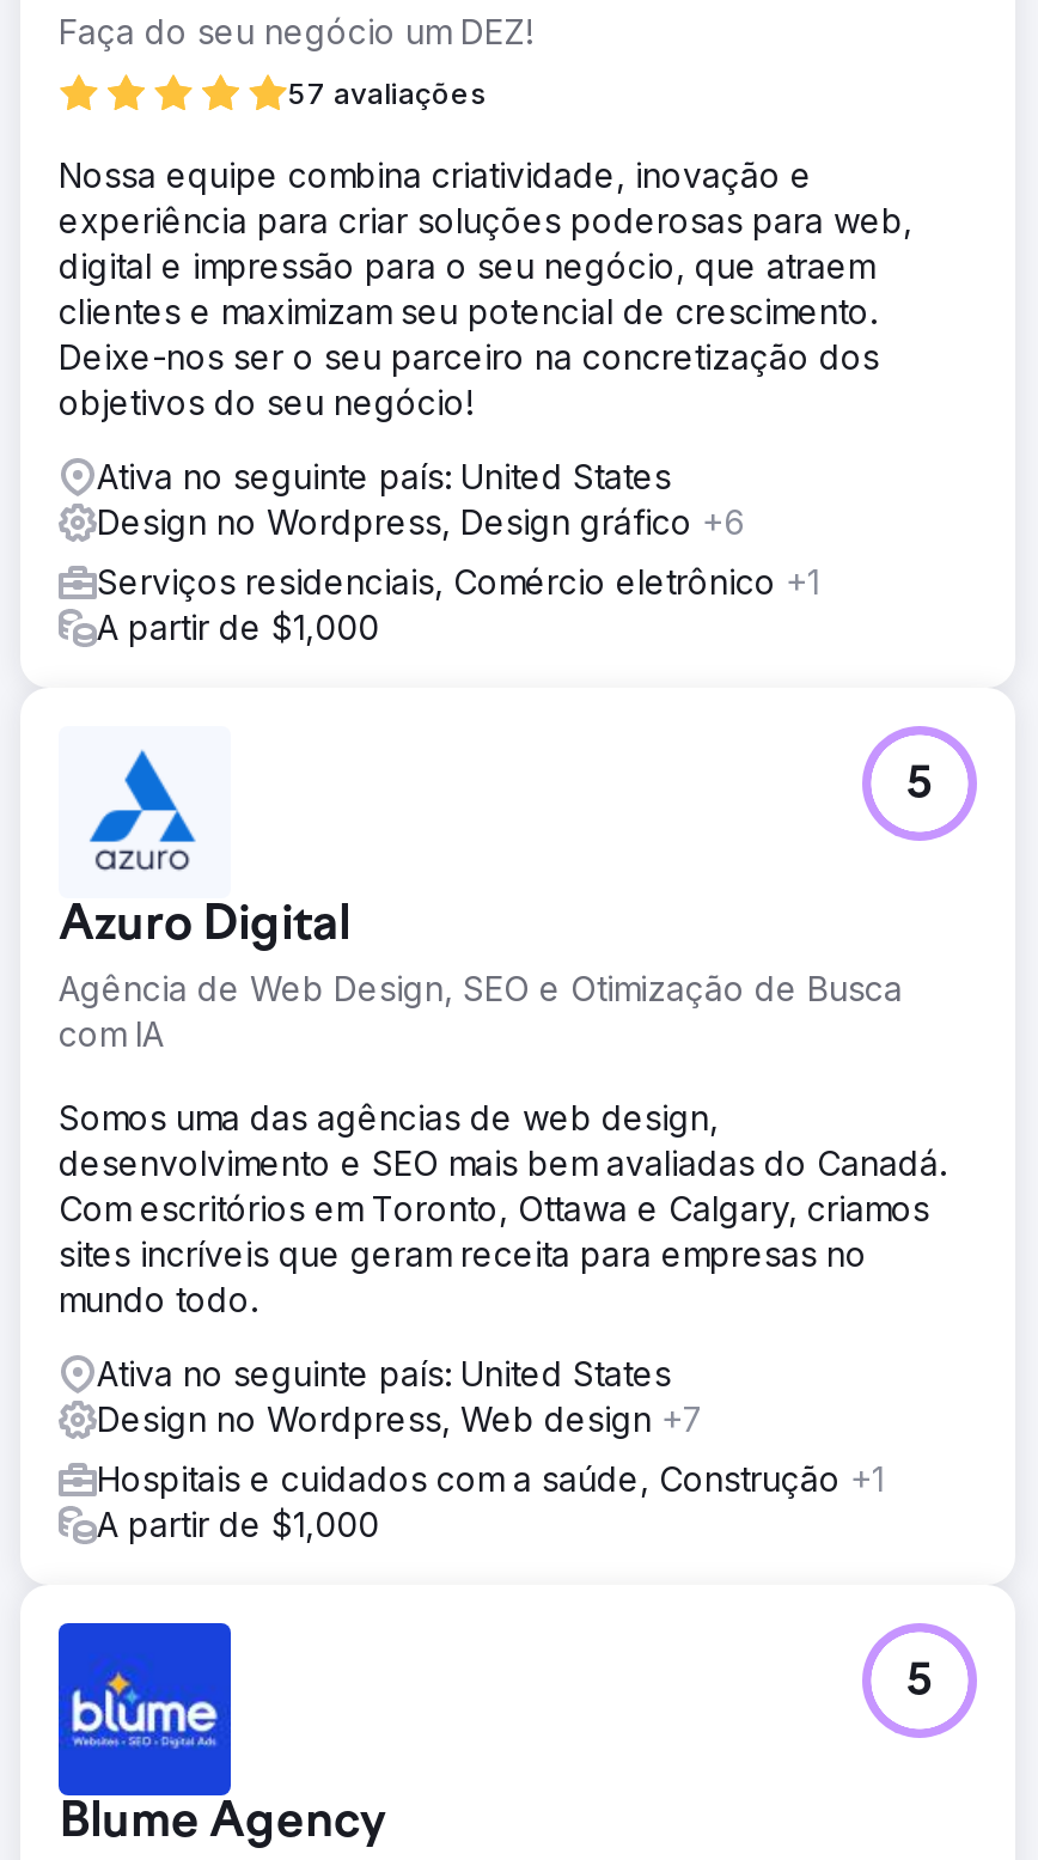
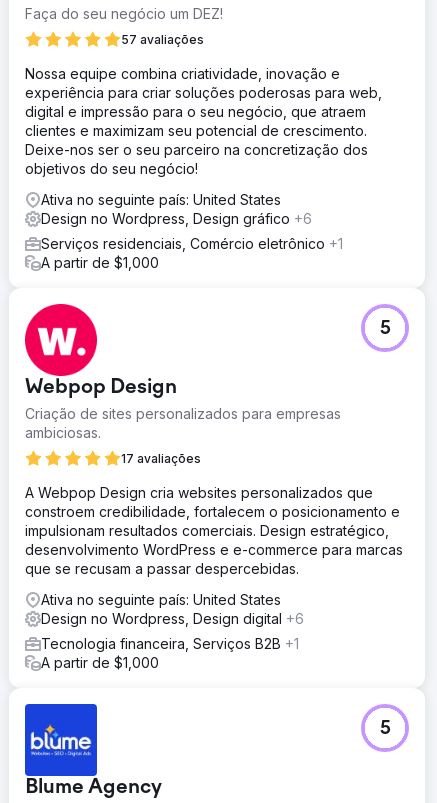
[59,726,903,1053] [image] | Azuro Digital | Agência de Web Design, SEO e Otimização de Busca | com IA -> [24,303,341,466] [image] | Webpop Design | Criação de sites personalizados para empresas | ambiciosas. | 17 avaliações
[59,1096,946,1318] Somos uma das agências de web design, | desenvolvimento e SEO mais bem avaliadas do Canadá. | Com escritórios em Toronto, Ottawa e Calgary, criamos | sites incríveis que geram receita para empresas no | mundo todo. -> [25,484,403,577] A Webpop Design cria websites personalizados que | constroem credibilidade, fortalecem o posicionamento e | impulsionam resultados comerciais. Design estratégico, | desenvolvimento WordPress e e-commerce para marcas | que se recusam a passar despercebidas.
[97,1397,704,1438] Design no Wordpress, Web design +7 -> [41,610,304,627] Design no Wordpress, Design digital +6
[97,1457,884,1498] Hospitais e cuidados com a saúde, Construção +1 -> [41,635,299,652] Tecnologia financeira, Serviços B2B +1

